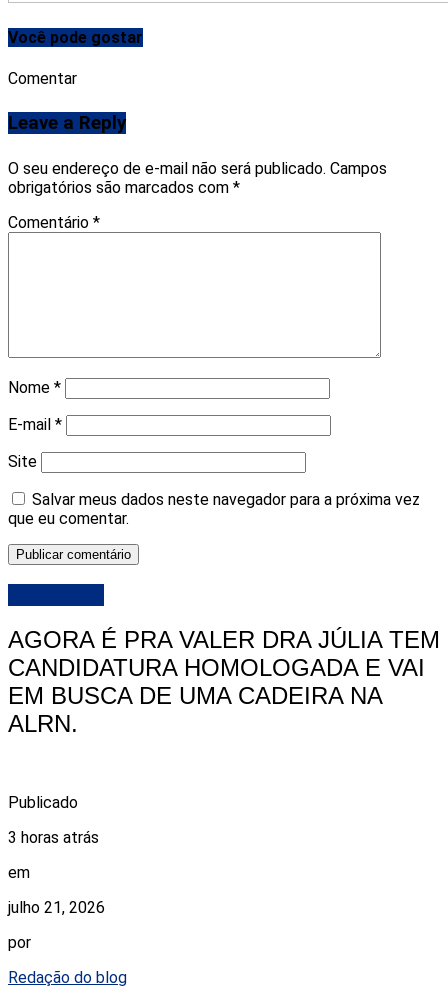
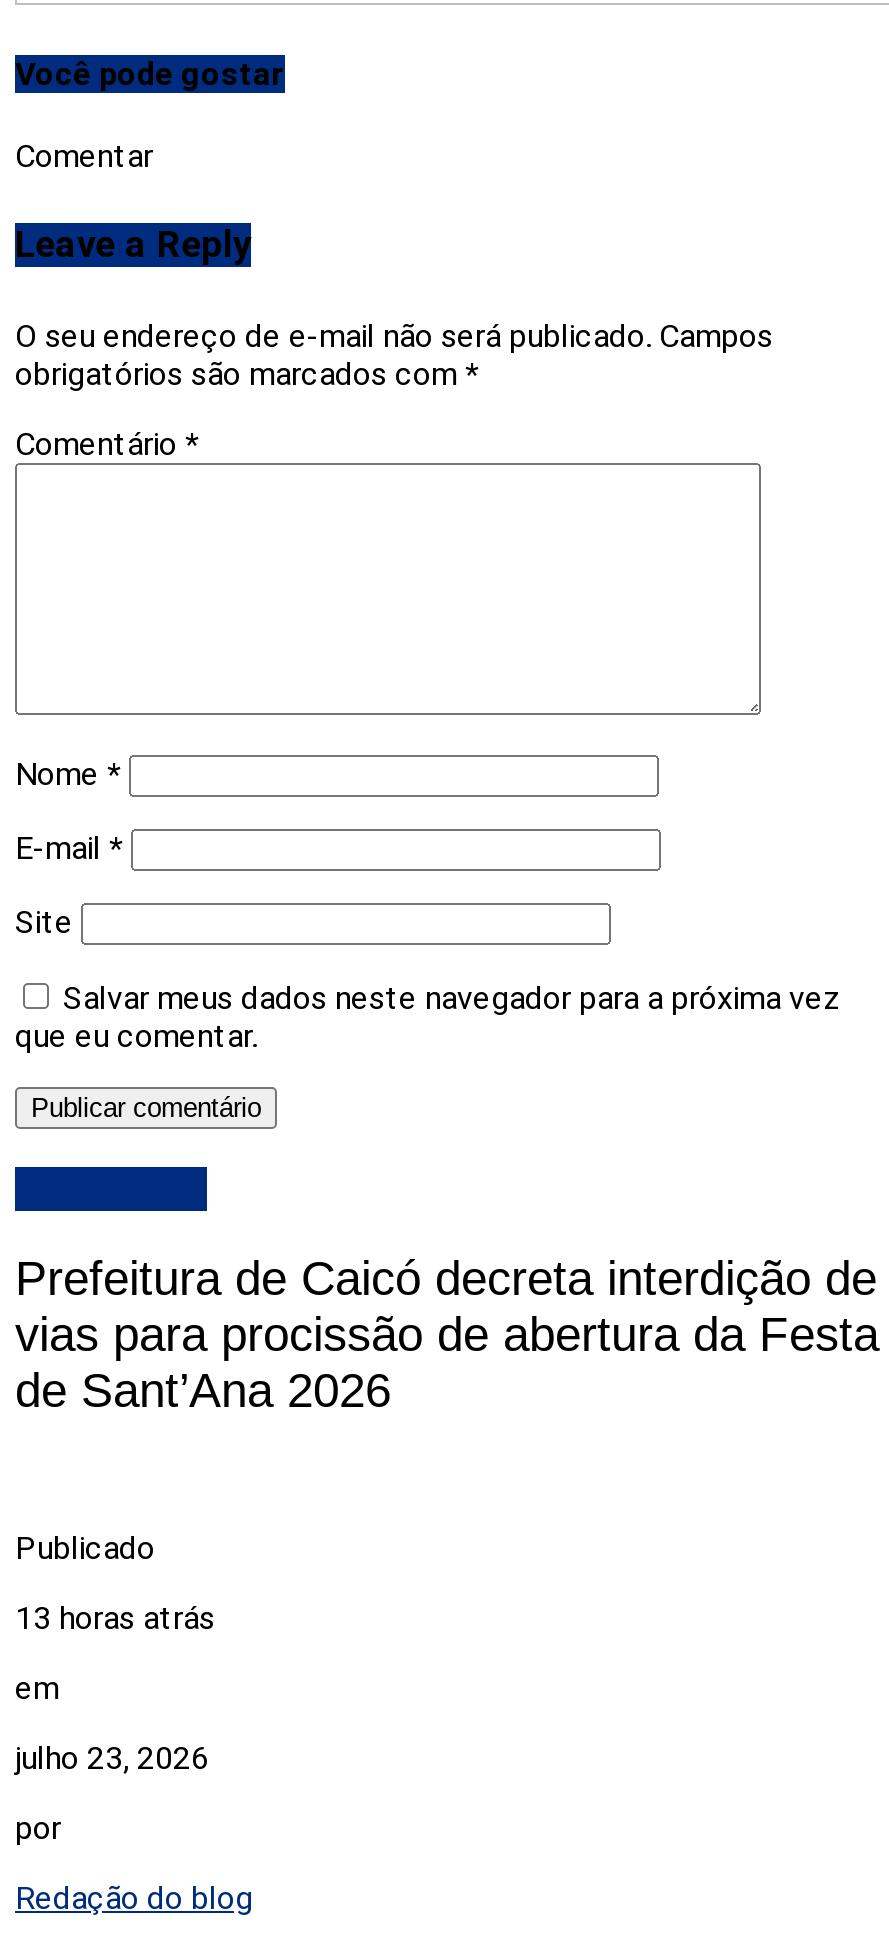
[8,626,440,737] AGORA É PRA VALER DRA JÚLIA TEM | CANDIDATURA HOMOLOGADA E VAI | EM BUSCA DE UMA CADEIRA NA | ALRN. -> [15,1251,879,1417] Prefeitura de Caicó decreta interdição de | vias para procissão de abertura da Festa | de Sant’Ana 2026
[8,828,99,847] 3 horas atrás -> [15,1599,215,1637] 13 horas atrás
[8,898,105,917] julho 21, 2026 -> [15,1739,209,1777] julho 23, 2026

